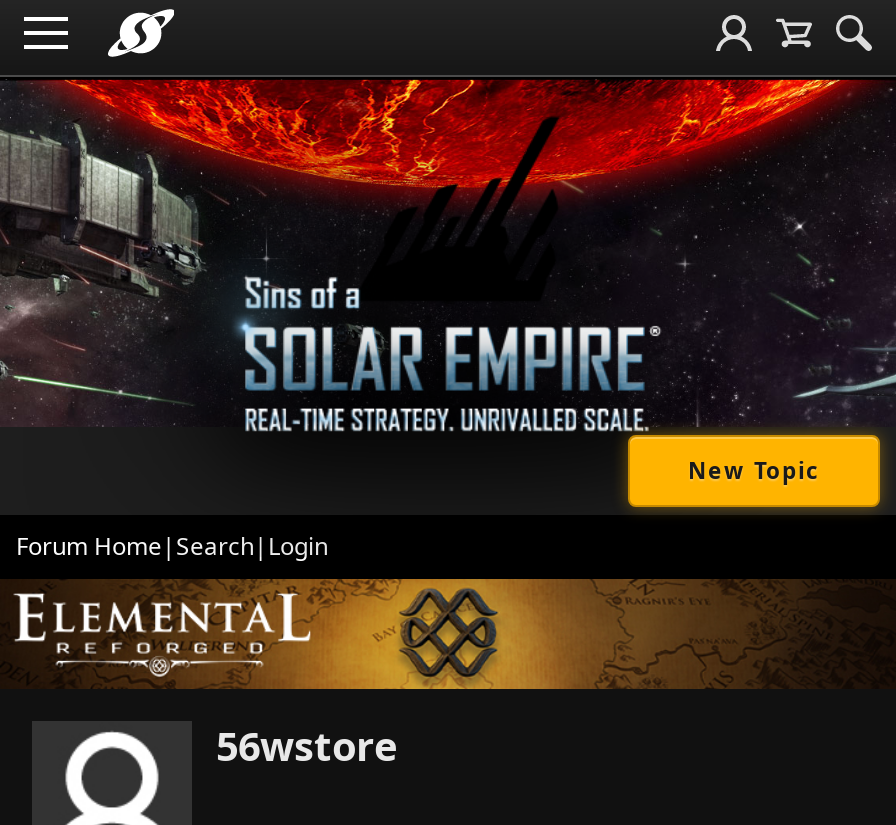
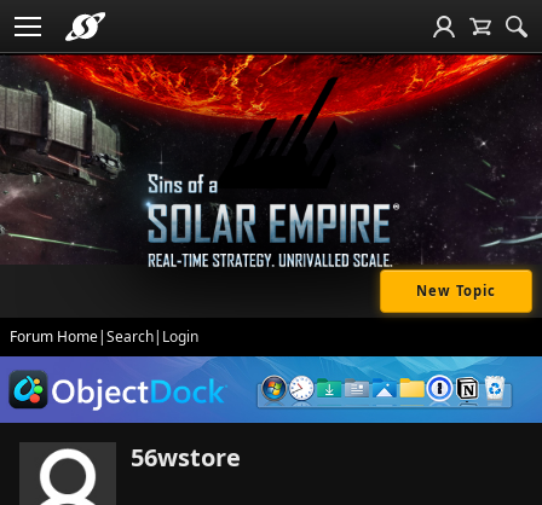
[6,577,890,691] [image] -> [4,355,538,424] [image]

